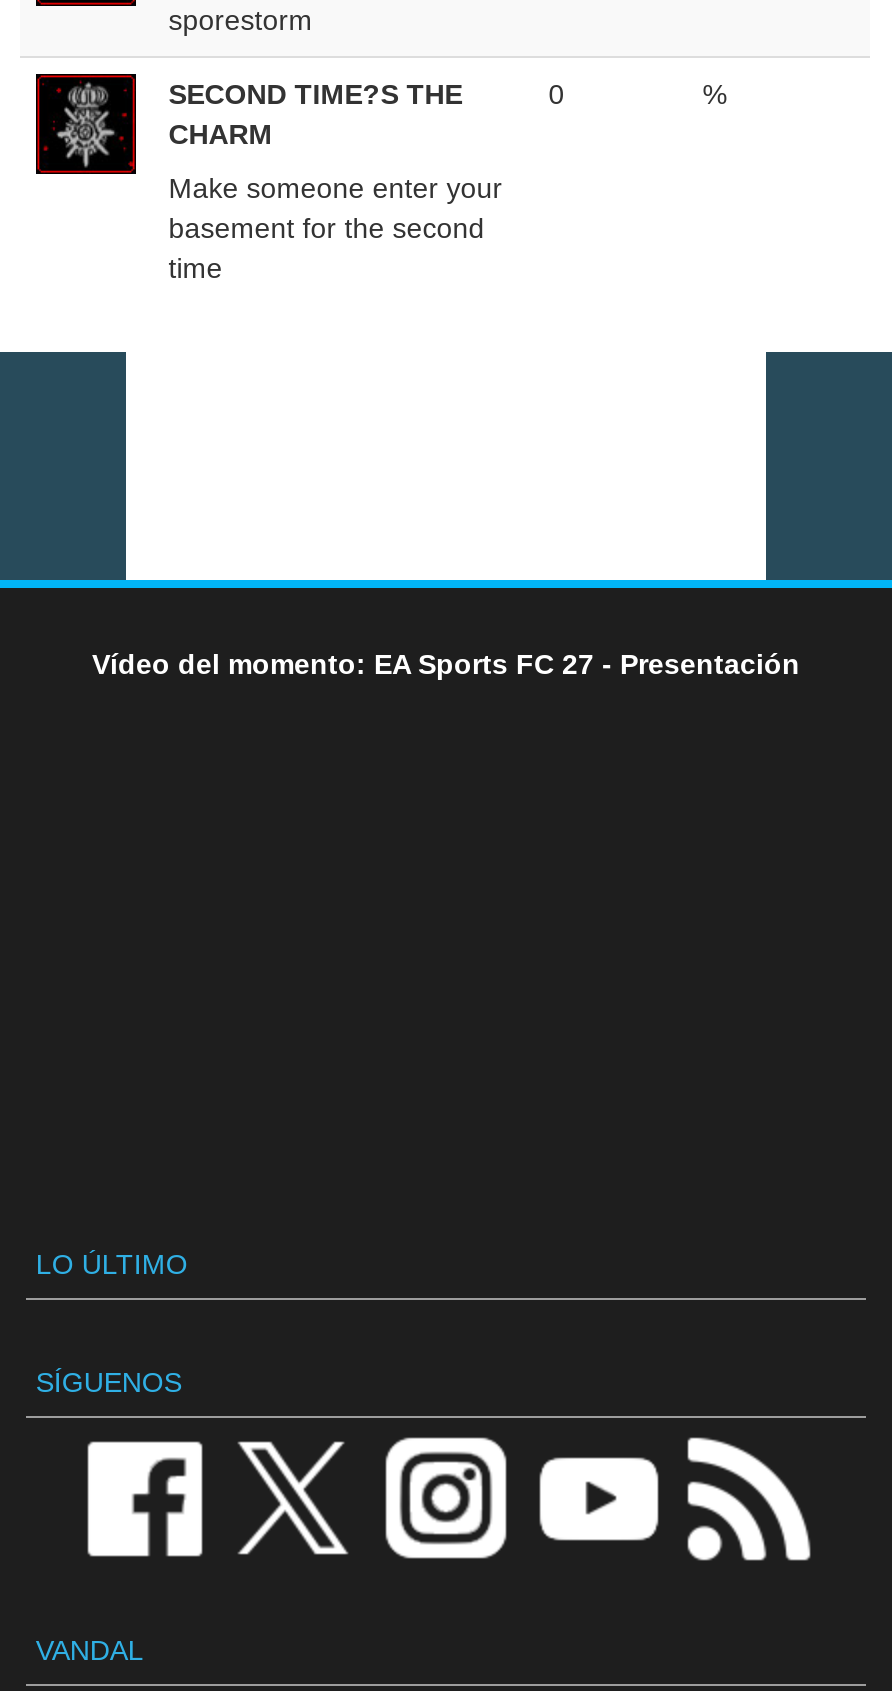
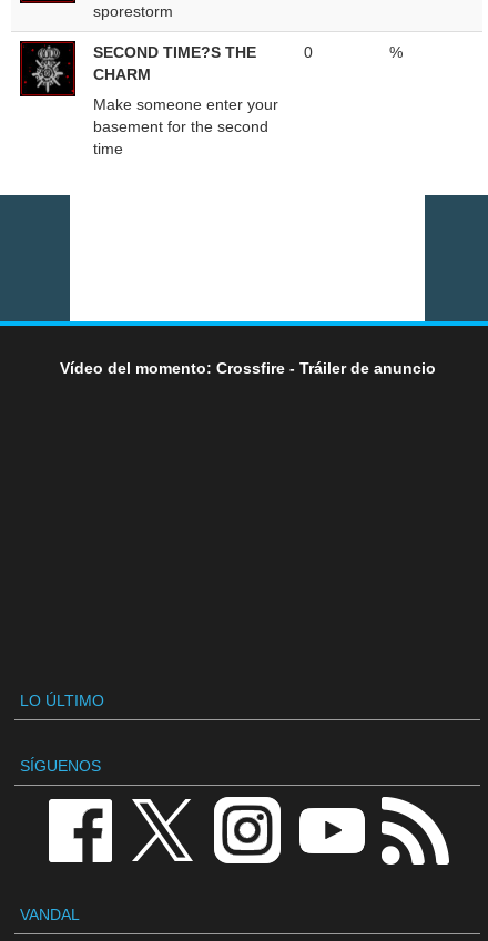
[92,648,800,680] Vídeo del momento: EA Sports FC 27 - Presentación -> [59,359,435,377] Vídeo del momento: Crossfire - Tráiler de anuncio

